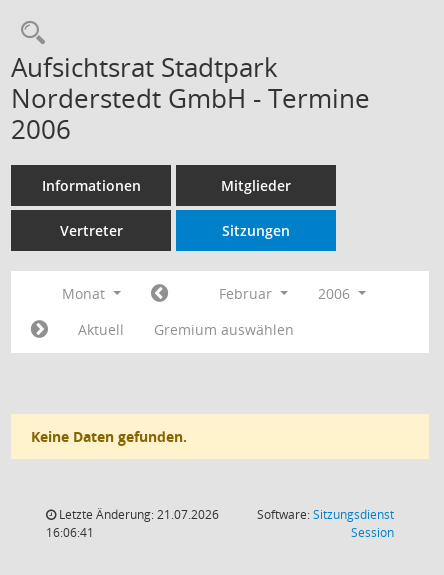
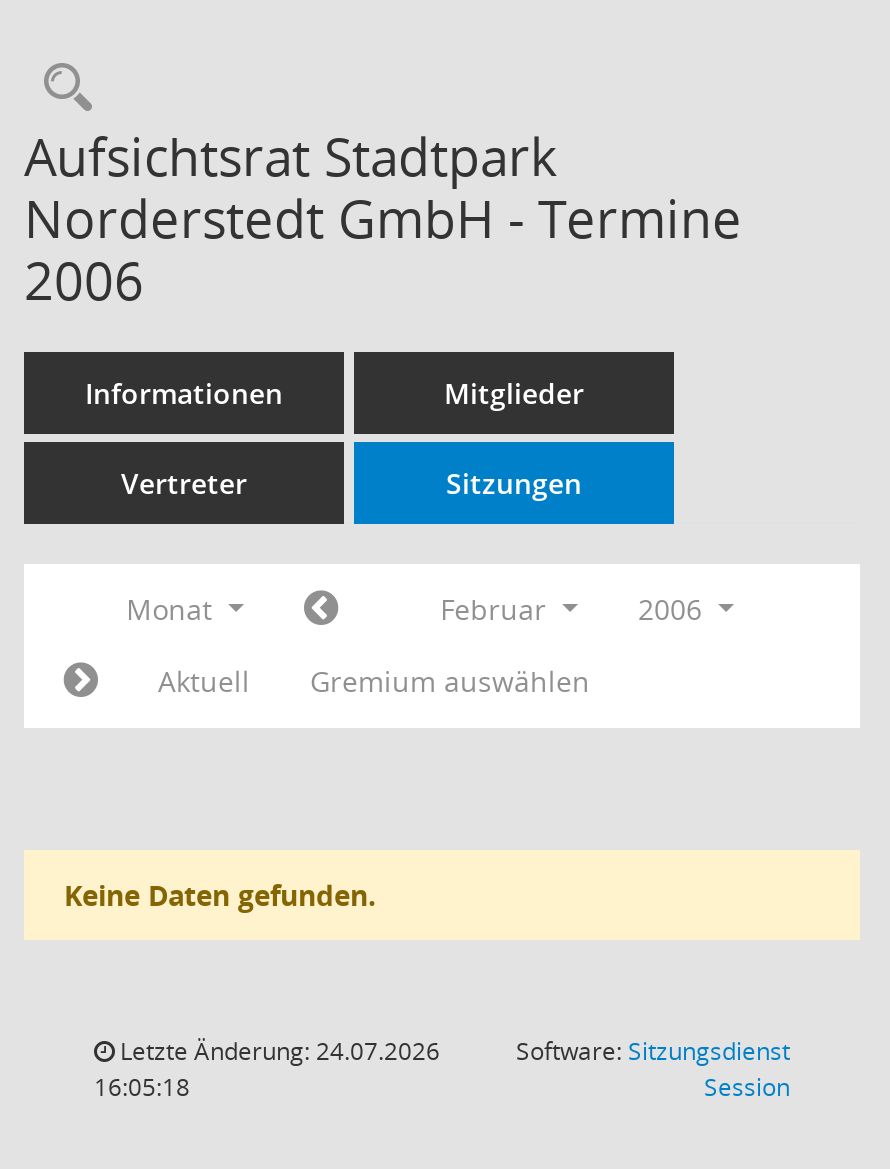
[56,506,219,523] Letzte Änderung: 21.07.2026 -> [114,1034,440,1068] Letzte Änderung: 24.07.2026
[46,524,94,541] 16:06:41 -> [94,1070,190,1104] 16:05:18

